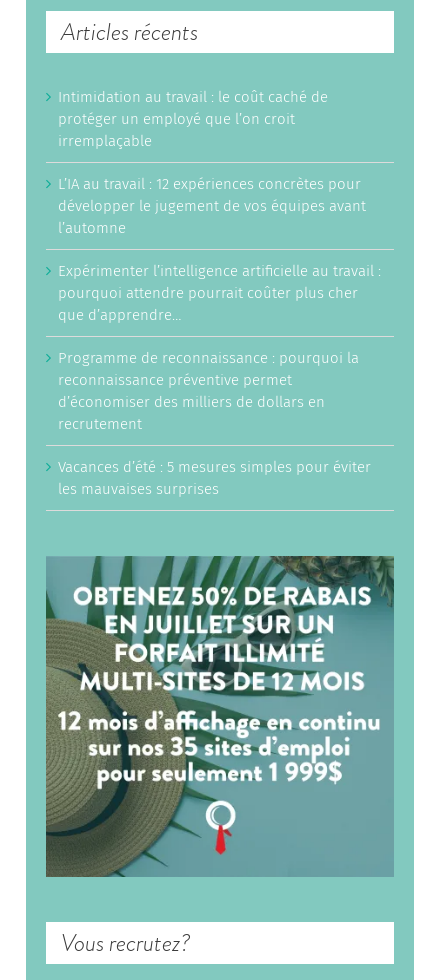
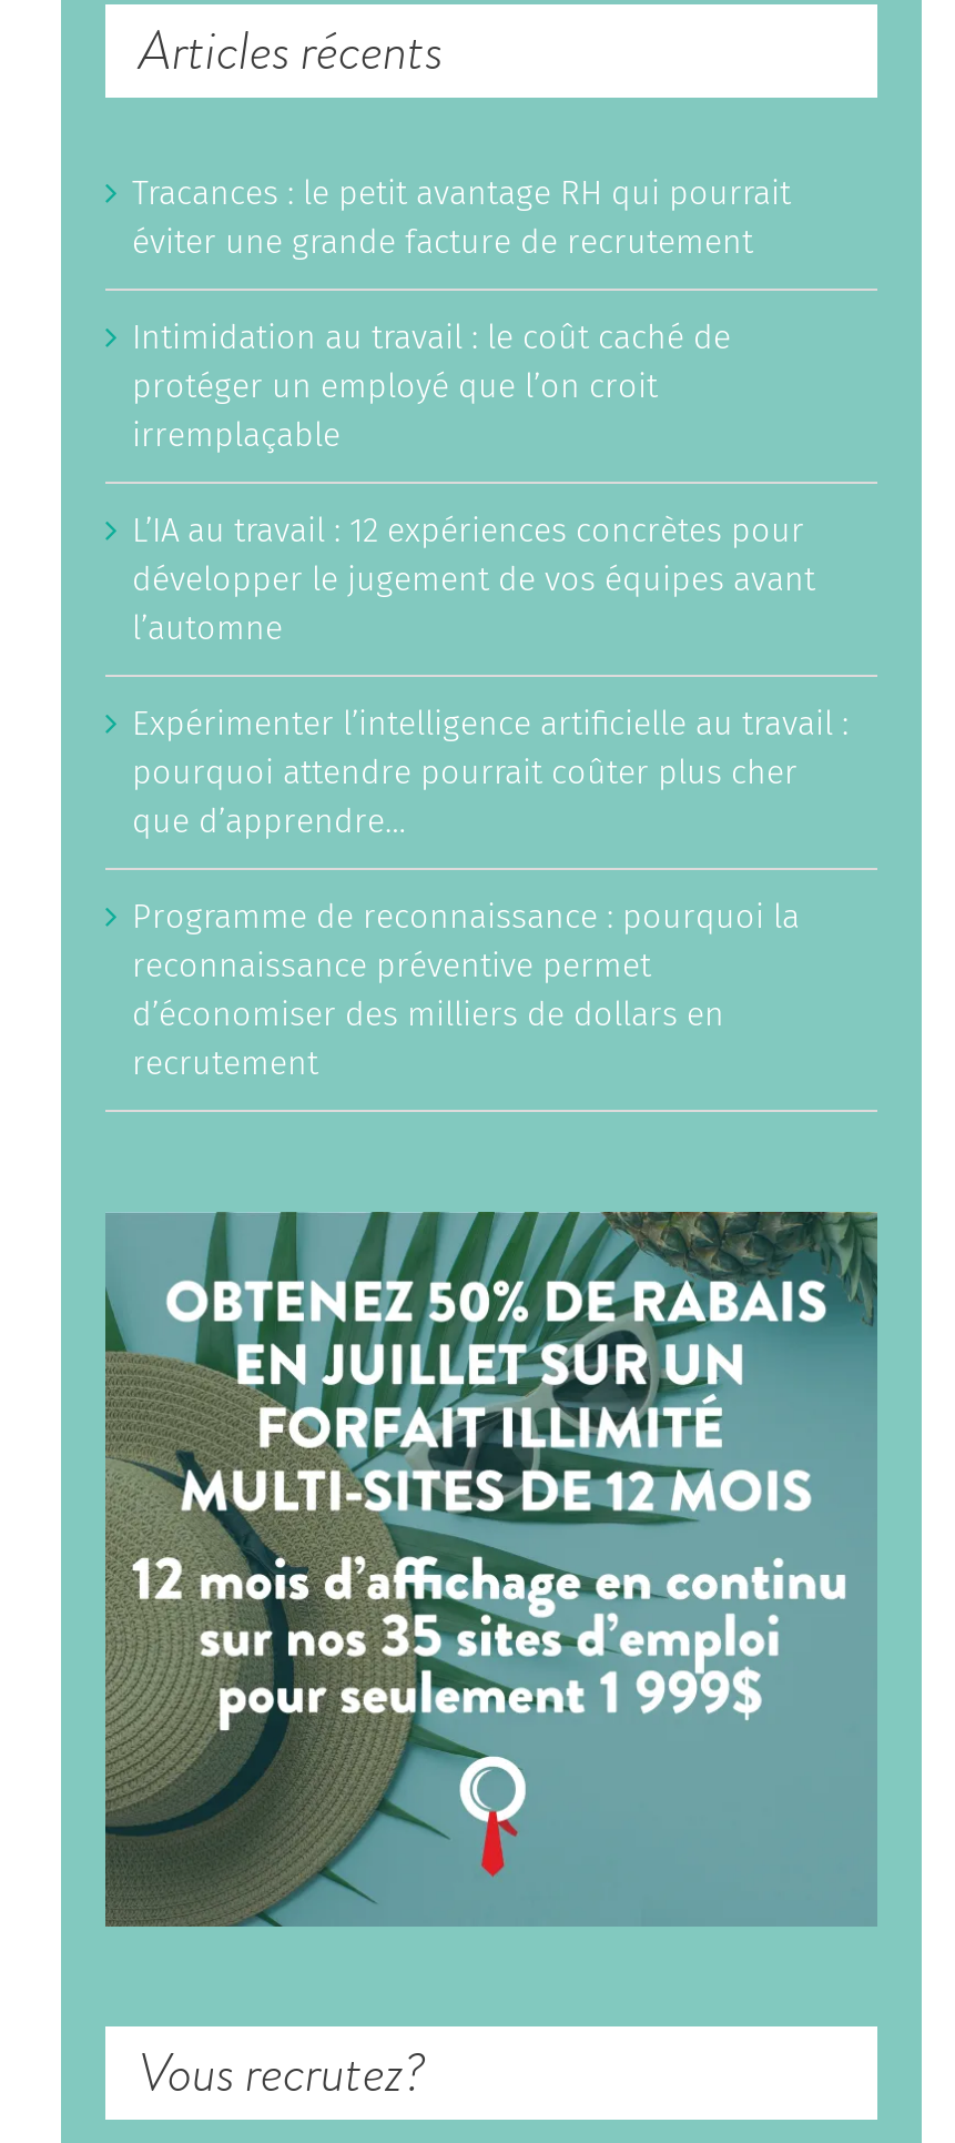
none -> [132,173,791,262] Tracances : le petit avantage RH qui pourrait | éviter une grande facture de recrutement
moved [58,87,381,432] -> [132,317,849,1083]: Intimidation au travail : le coût caché de | protéger un employé que l’on croit | irremplaçable | ... | d’économiser des milliers de dollars en | recrutement
[58,457,371,497] Vacances d’été : 5 mesures simples pour éviter | les mauvaises surprises -> none

